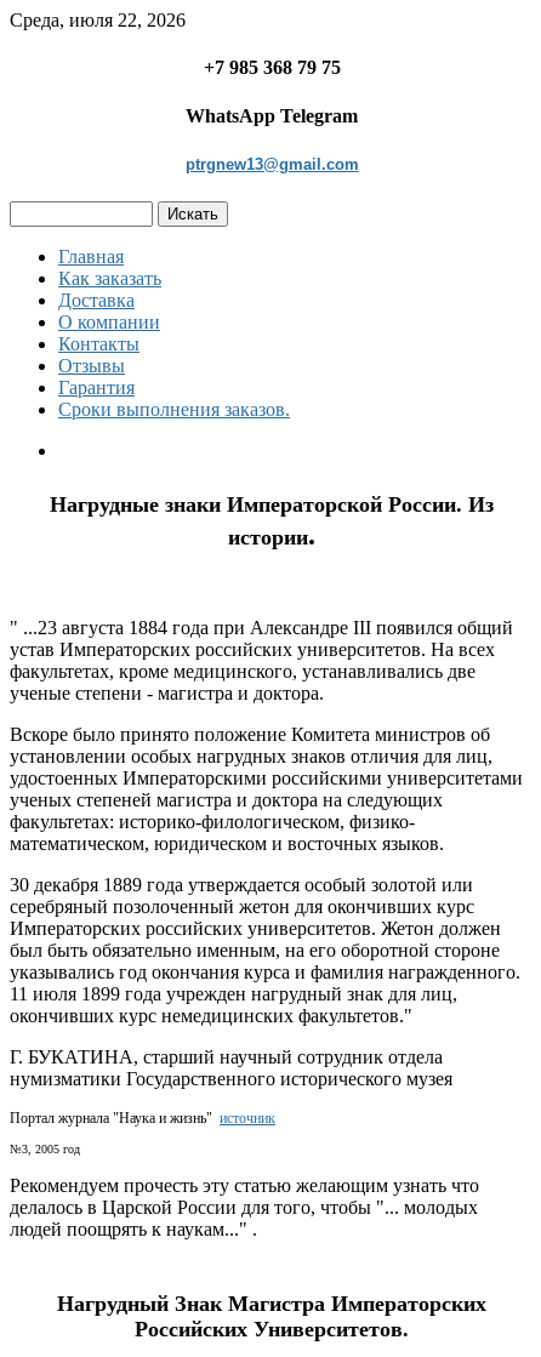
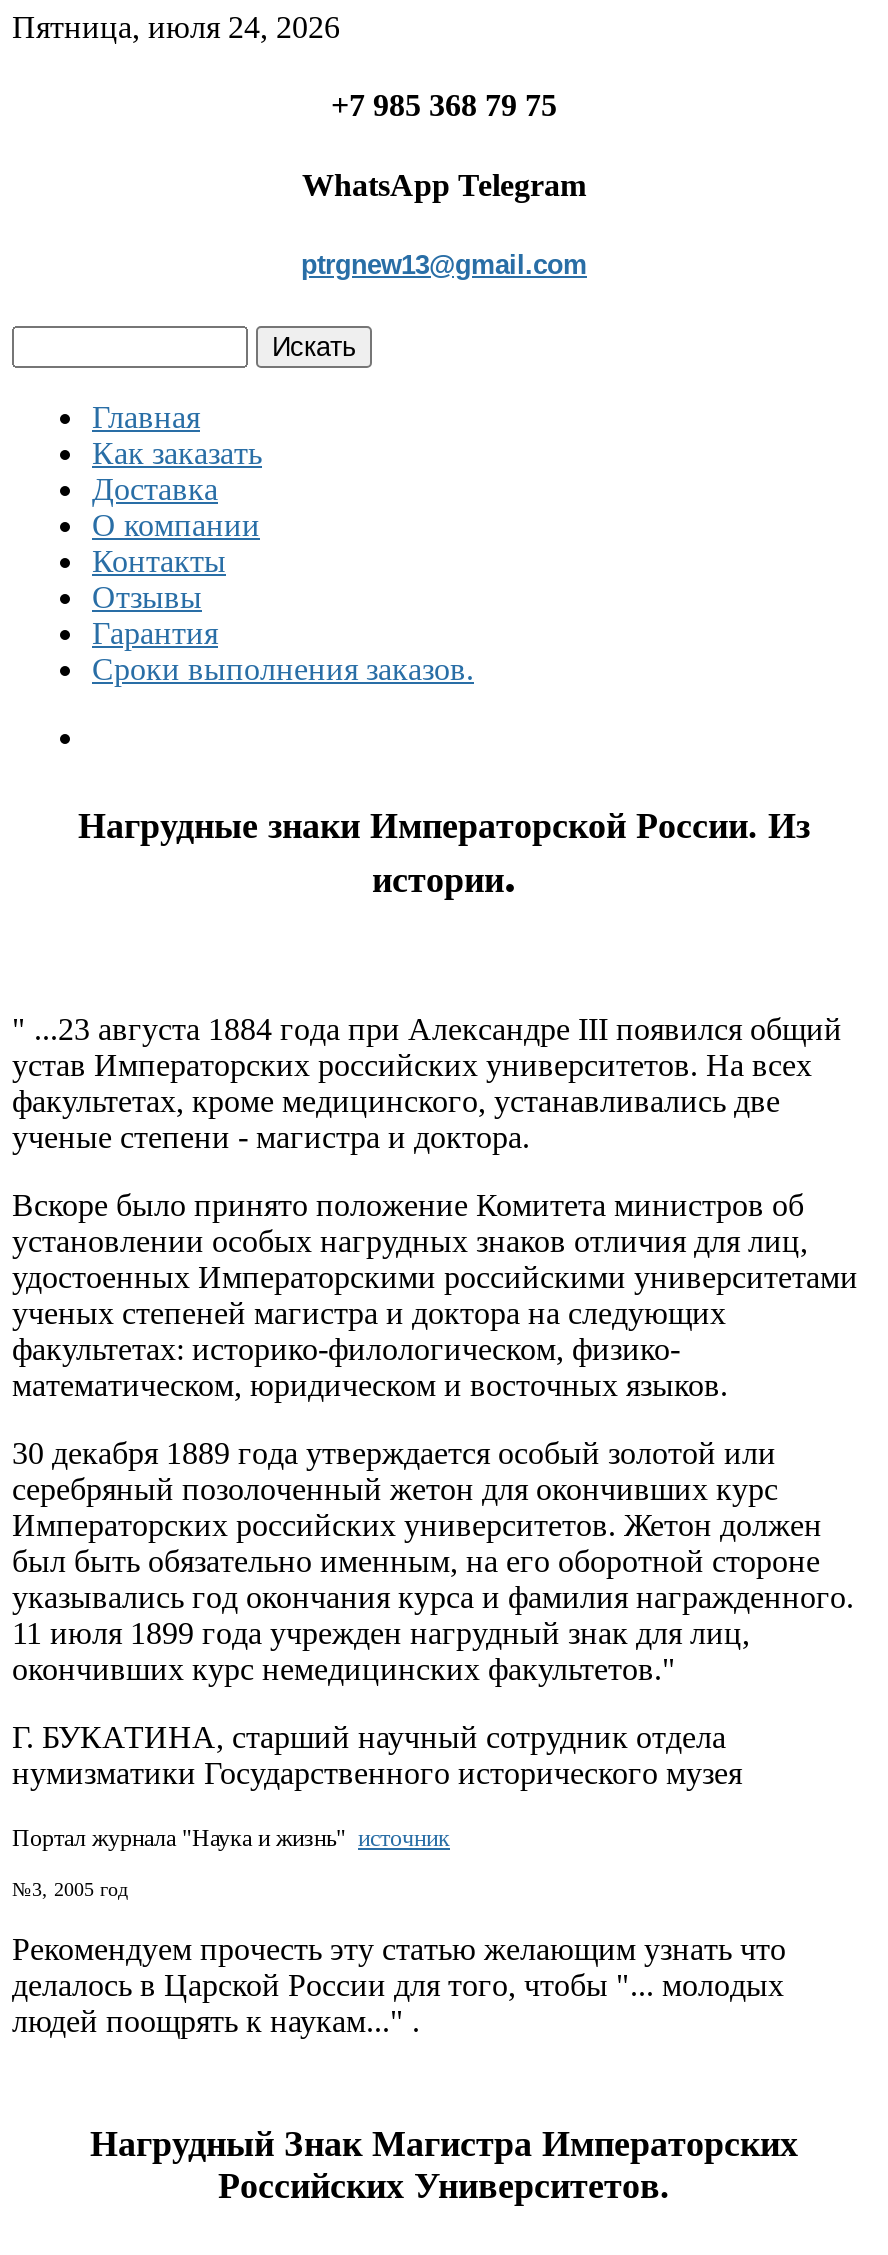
[10,10,186,30] Среда, июля 22, 2026 -> [12,10,340,44] Пятница, июля 24, 2026

